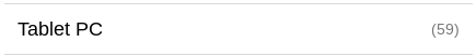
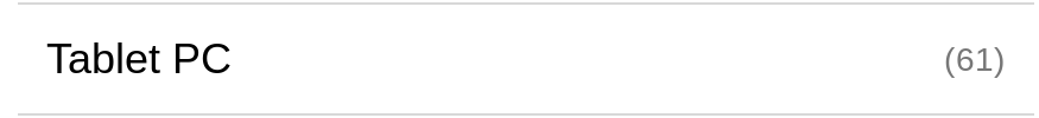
[431,20,460,38] (59) -> [944,40,1006,78] (61)

